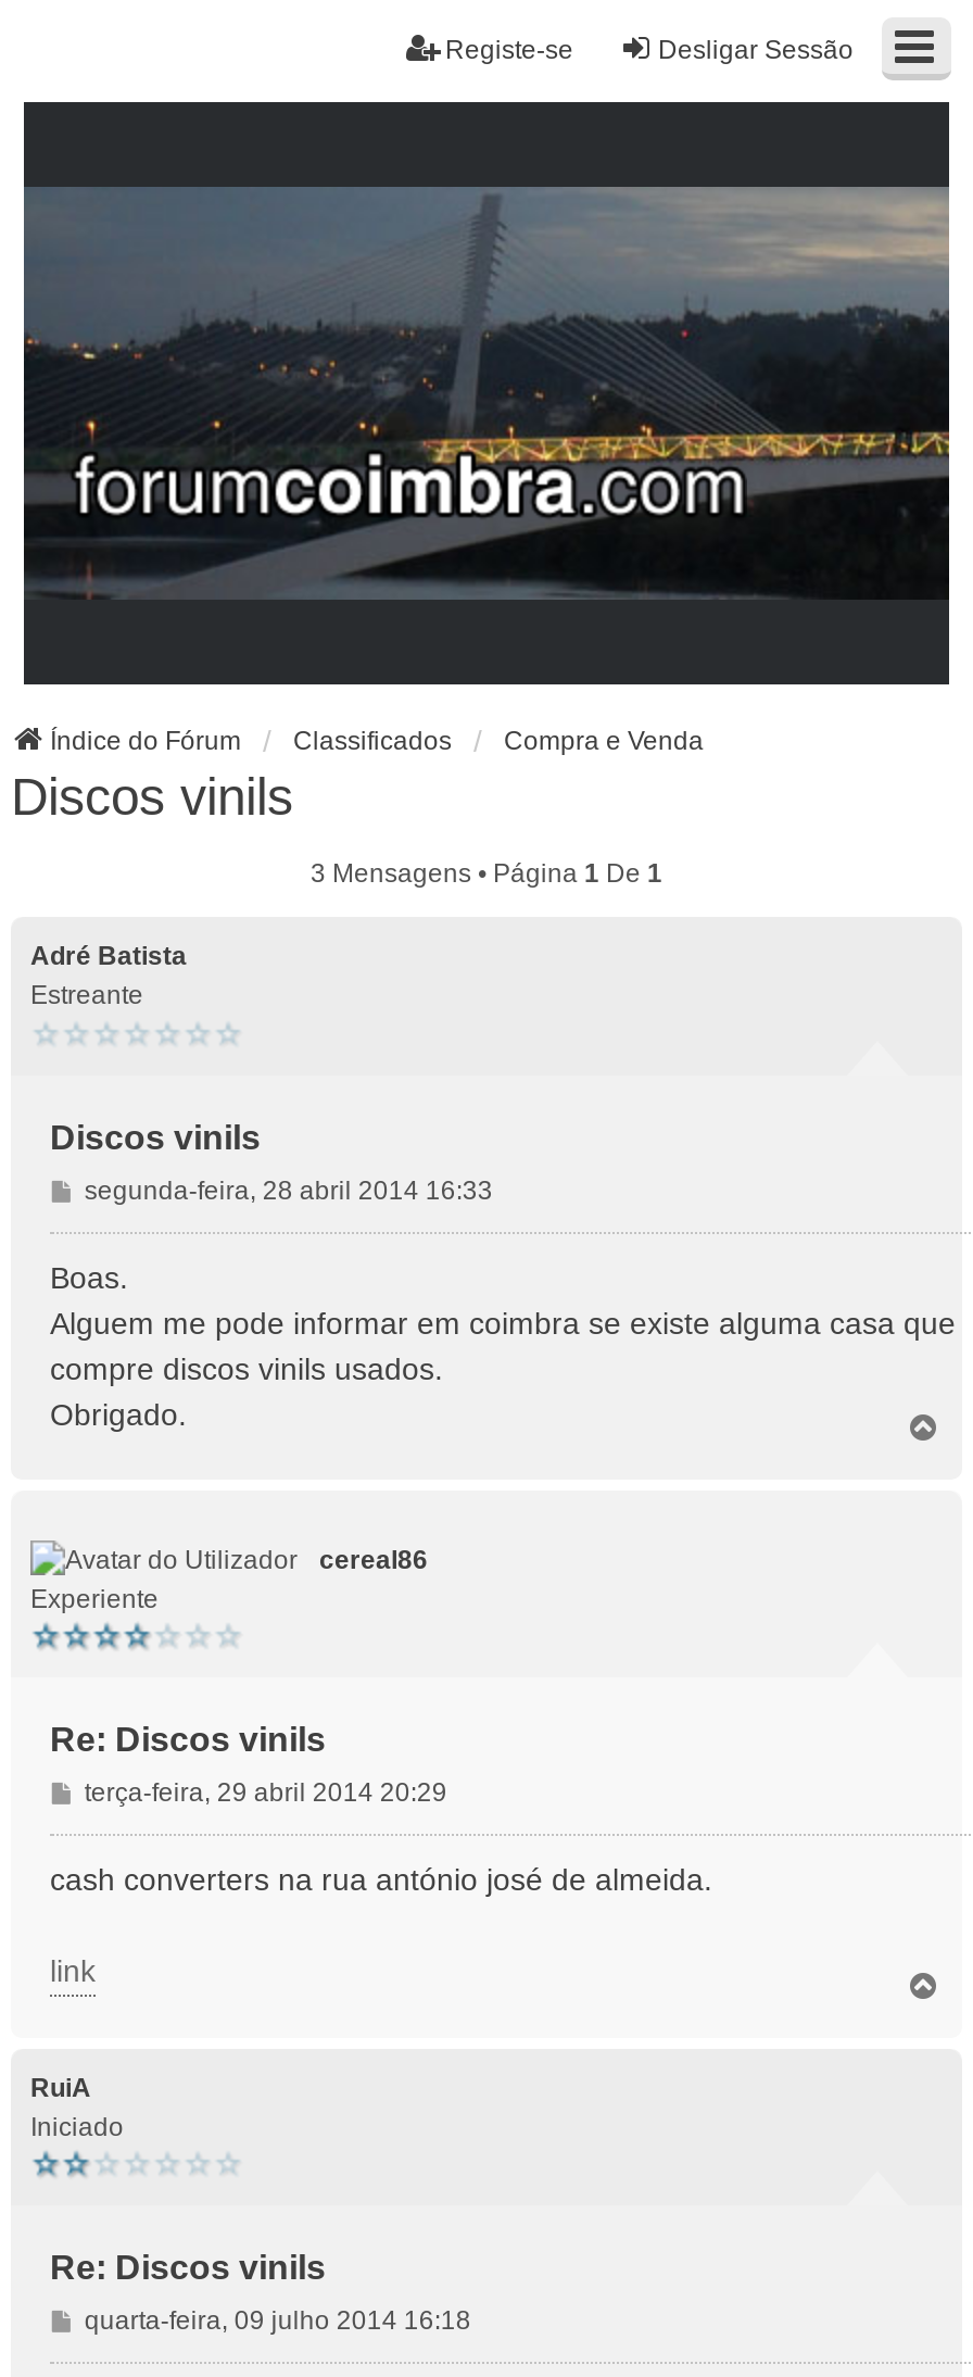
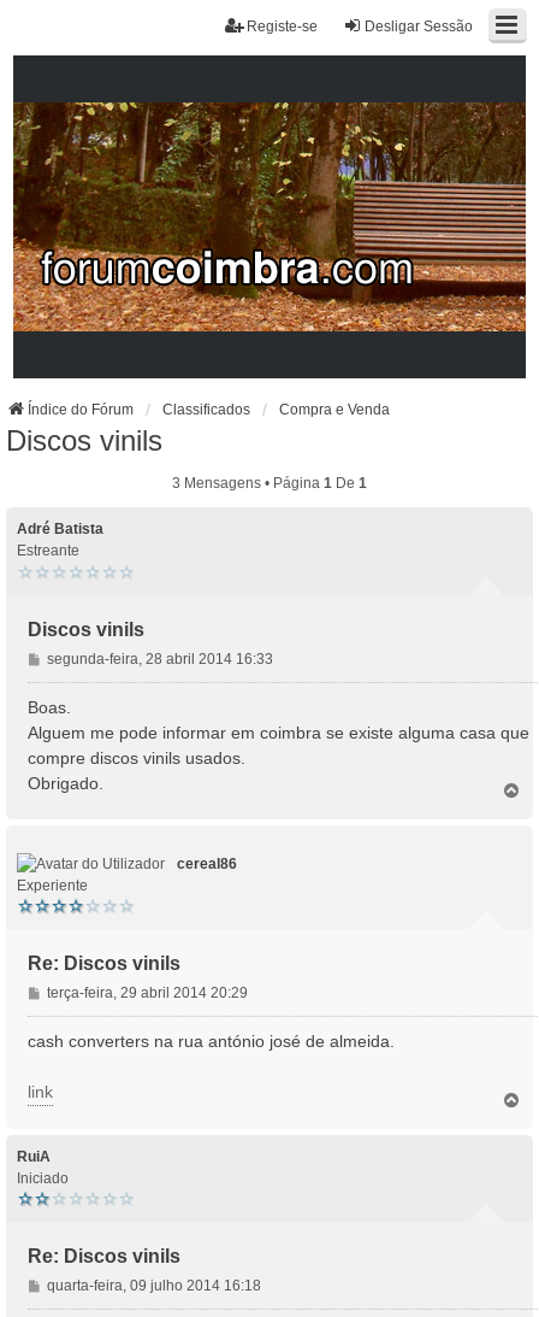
[22,187,951,600] [image] -> [12,101,527,333] [image]

